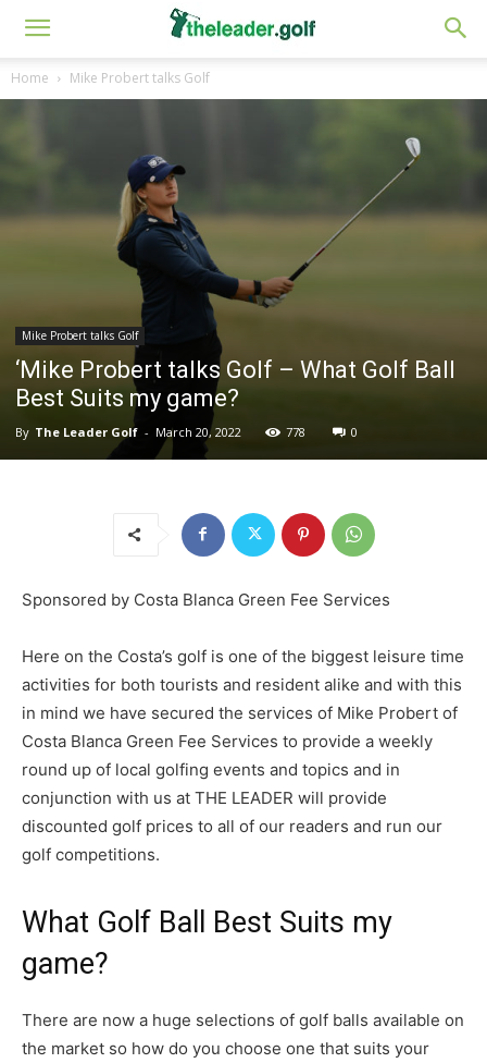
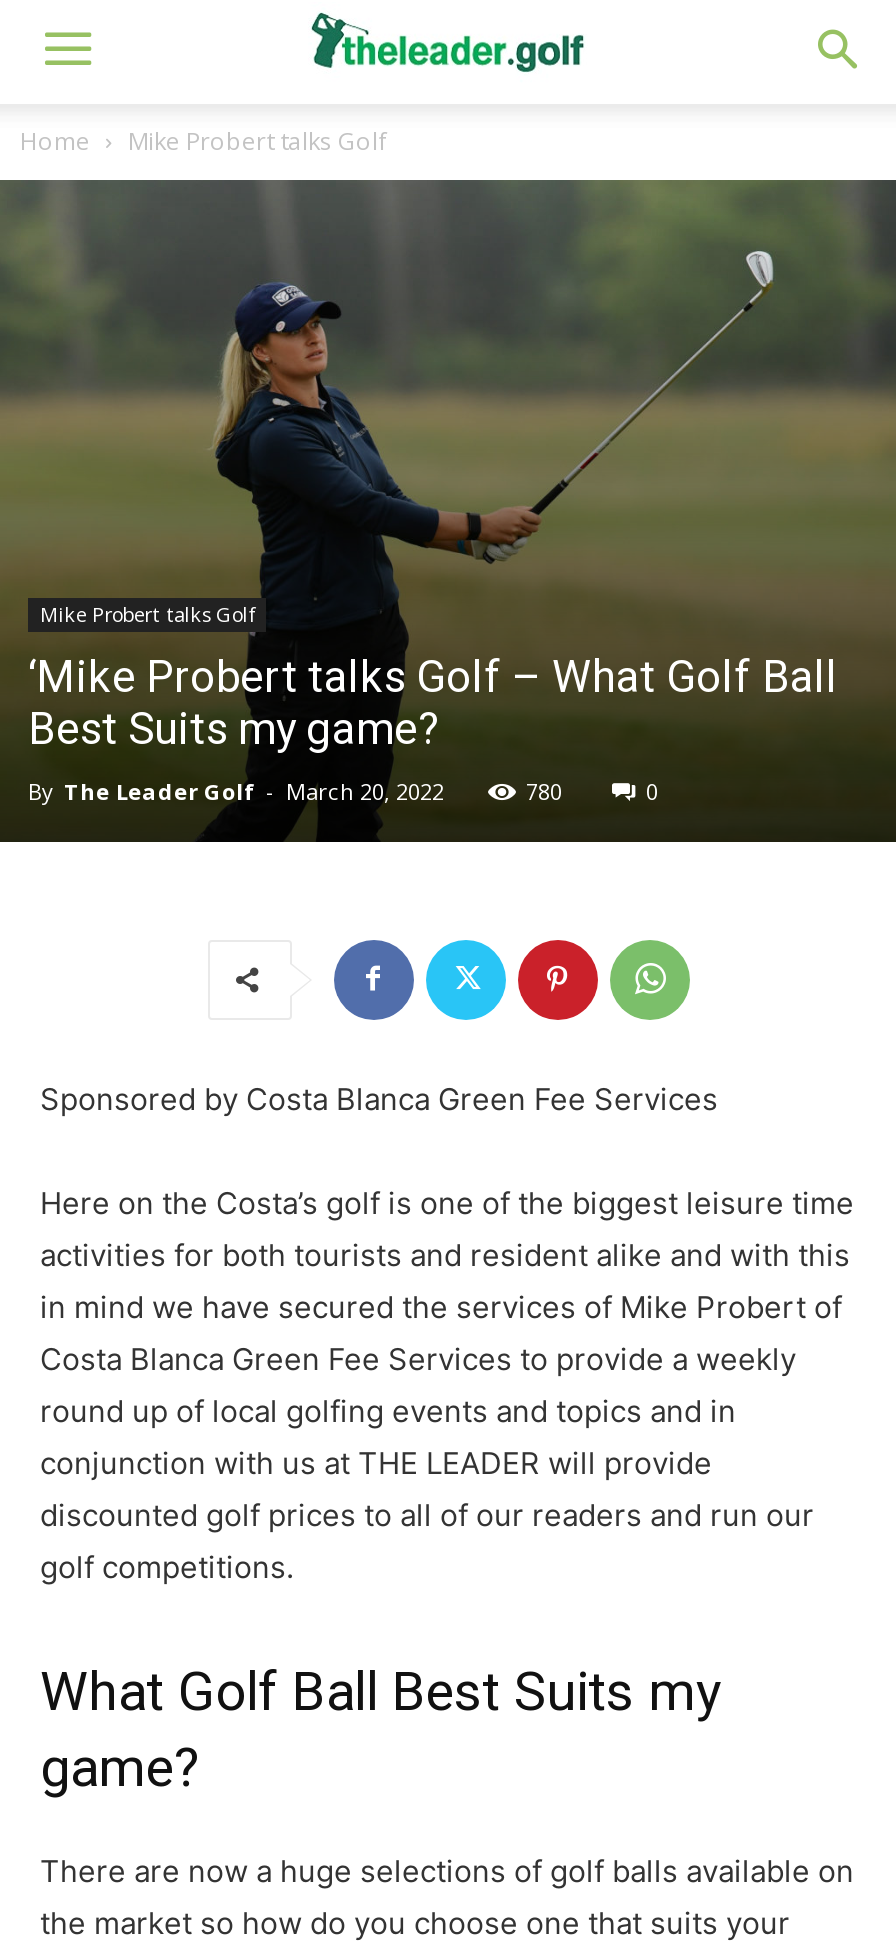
[286,423,305,440] 778 -> [526,775,562,805] 780

